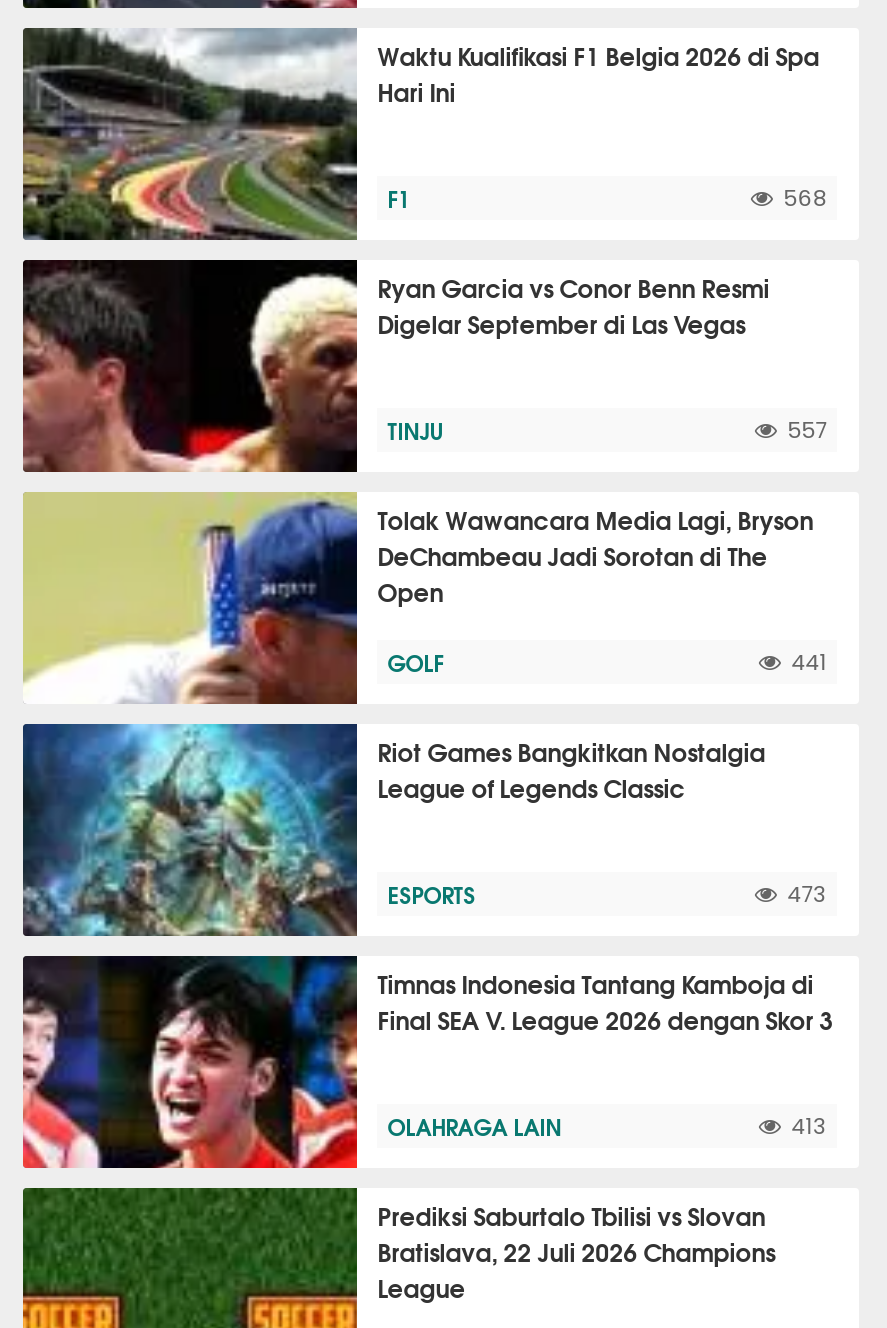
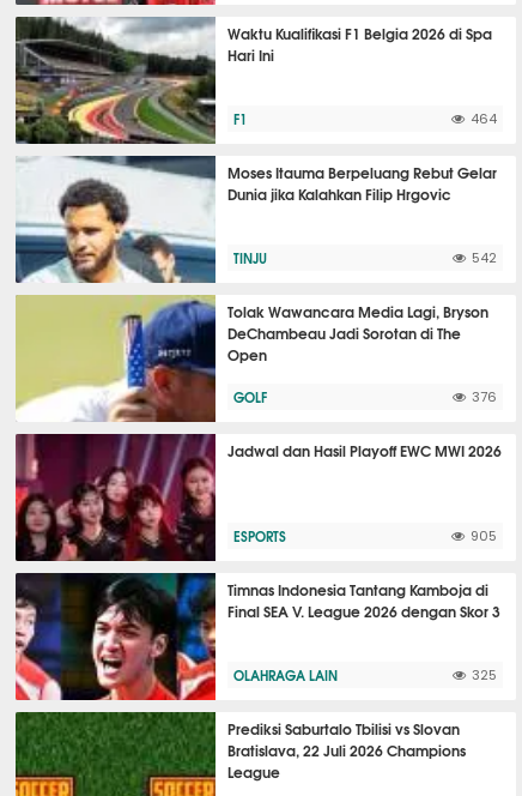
[783,188,827,210] 568 -> [471,113,497,126] 464
[21,258,769,474] [image] | Ryan Garcia vs Conor Benn Resmi | Digelar September di Las Vegas -> [14,155,497,284] [image] | Moses Itauma Berpeluang Rebut Gelar | Dunia jika Kalahkan Filip Hrgovic
[787,420,827,442] 557 -> [472,252,497,265] 542
[791,652,827,674] 441 -> [472,391,497,404] 376
[21,722,765,938] [image] | Riot Games Bangkitkan Nostalgia | League of Legends Classic -> [14,433,502,562] [image] | Jadwal dan Hasil Playoff EWC MWI 2026
[787,884,827,906] 473 -> [471,530,497,543] 905
[791,1116,827,1138] 413 -> [472,669,497,682] 325

